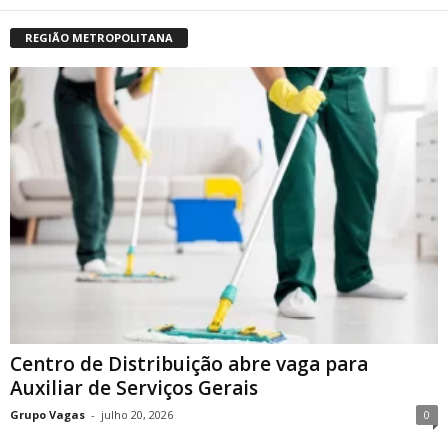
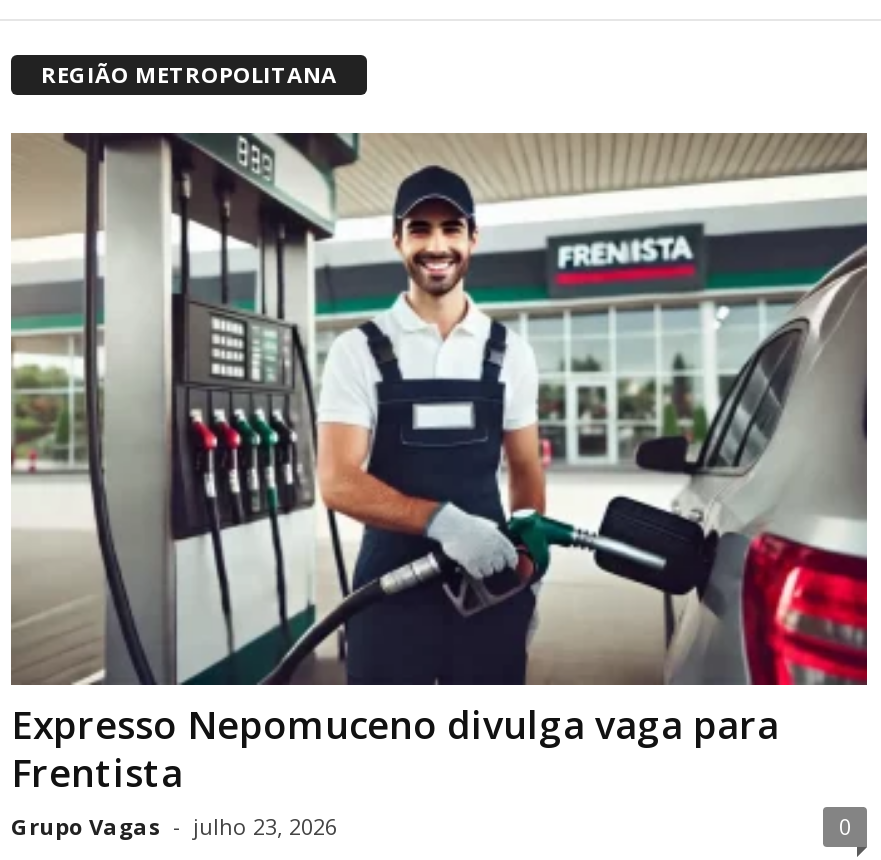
[9,66,438,422] [image] | Centro de Distribuição abre vaga para | Auxiliar de Serviços Gerais | Grupo Vagas - julho 20, 2026 -> [9,131,869,841] [image] | Expresso Nepomuceno divulga vaga para | Frentista | Grupo Vagas - julho 23, 2026

